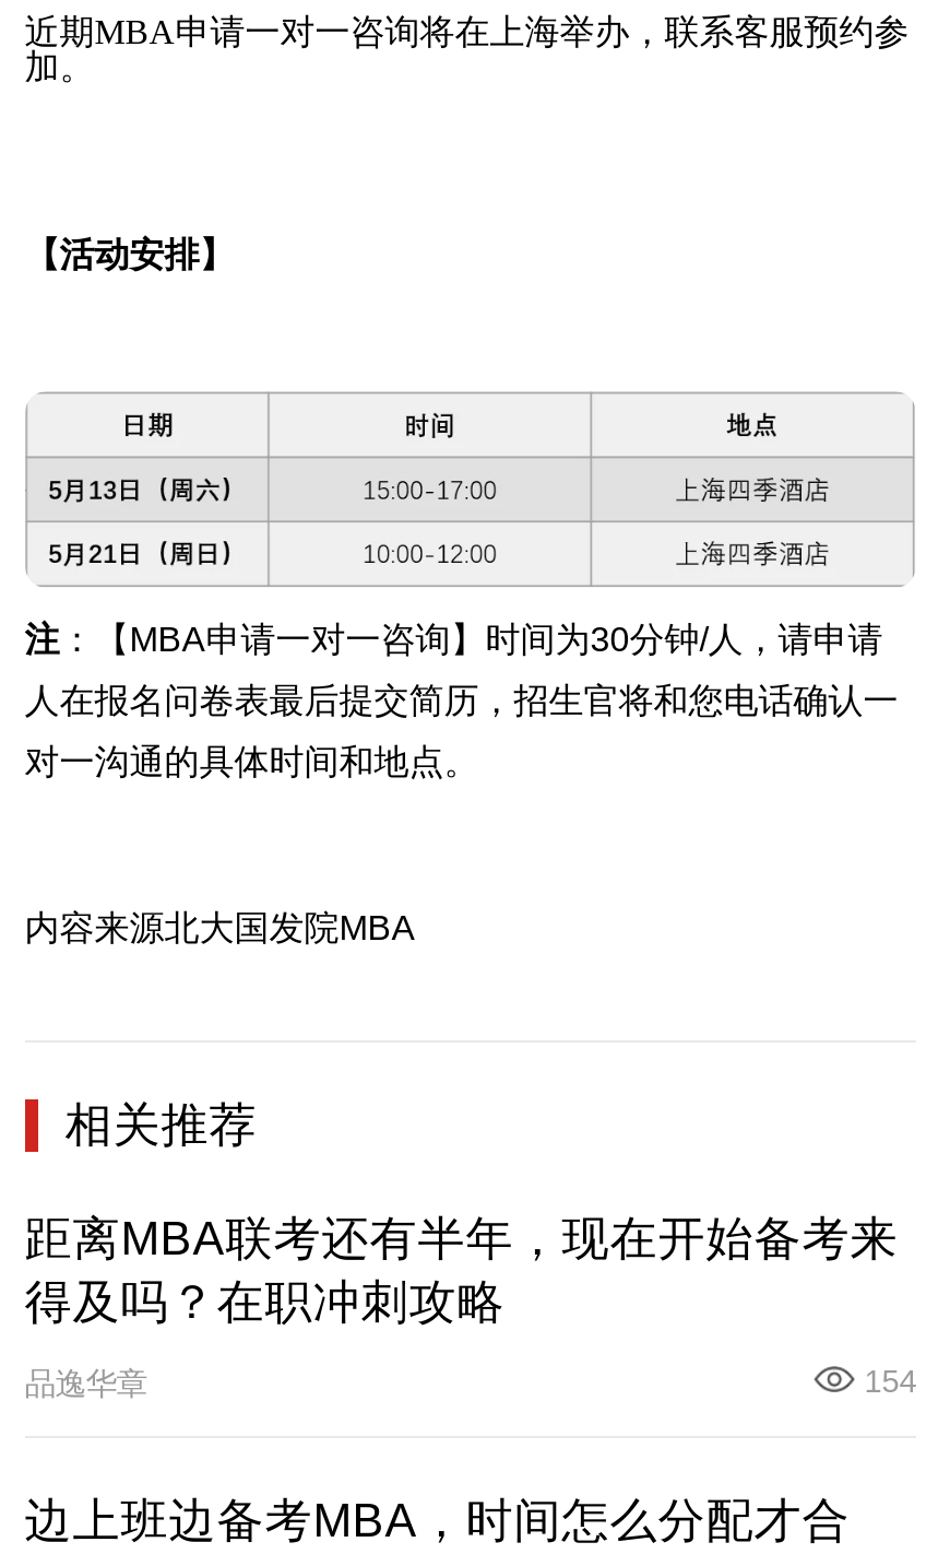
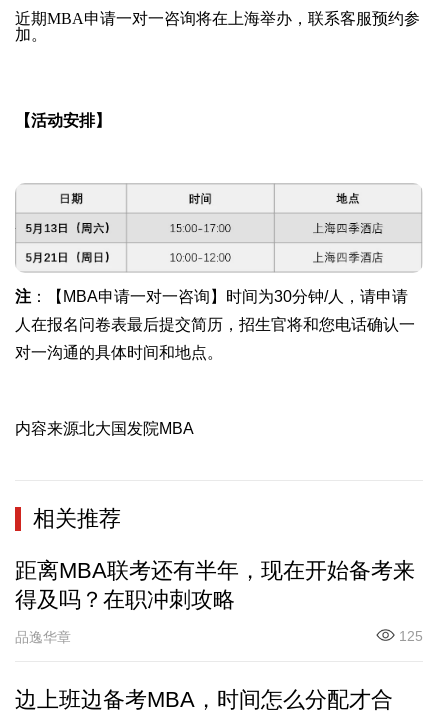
[856,1364,917,1399] 154 -> [395,628,423,644] 125

